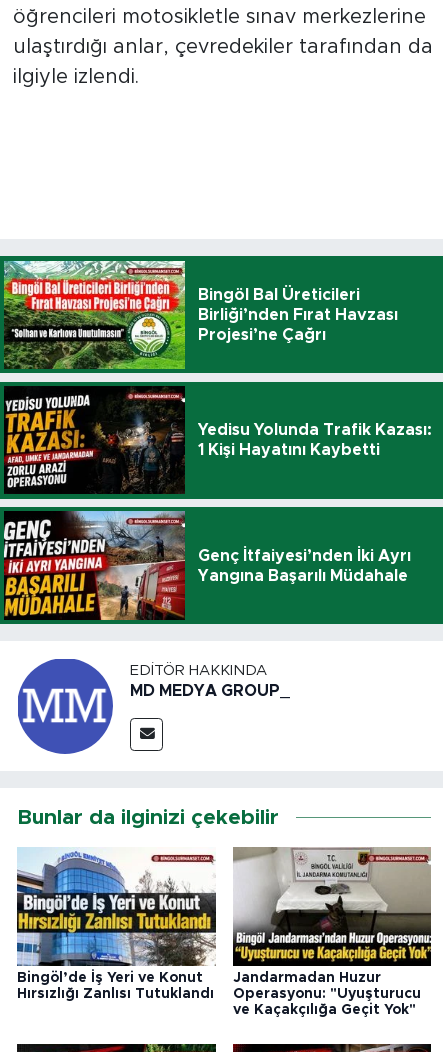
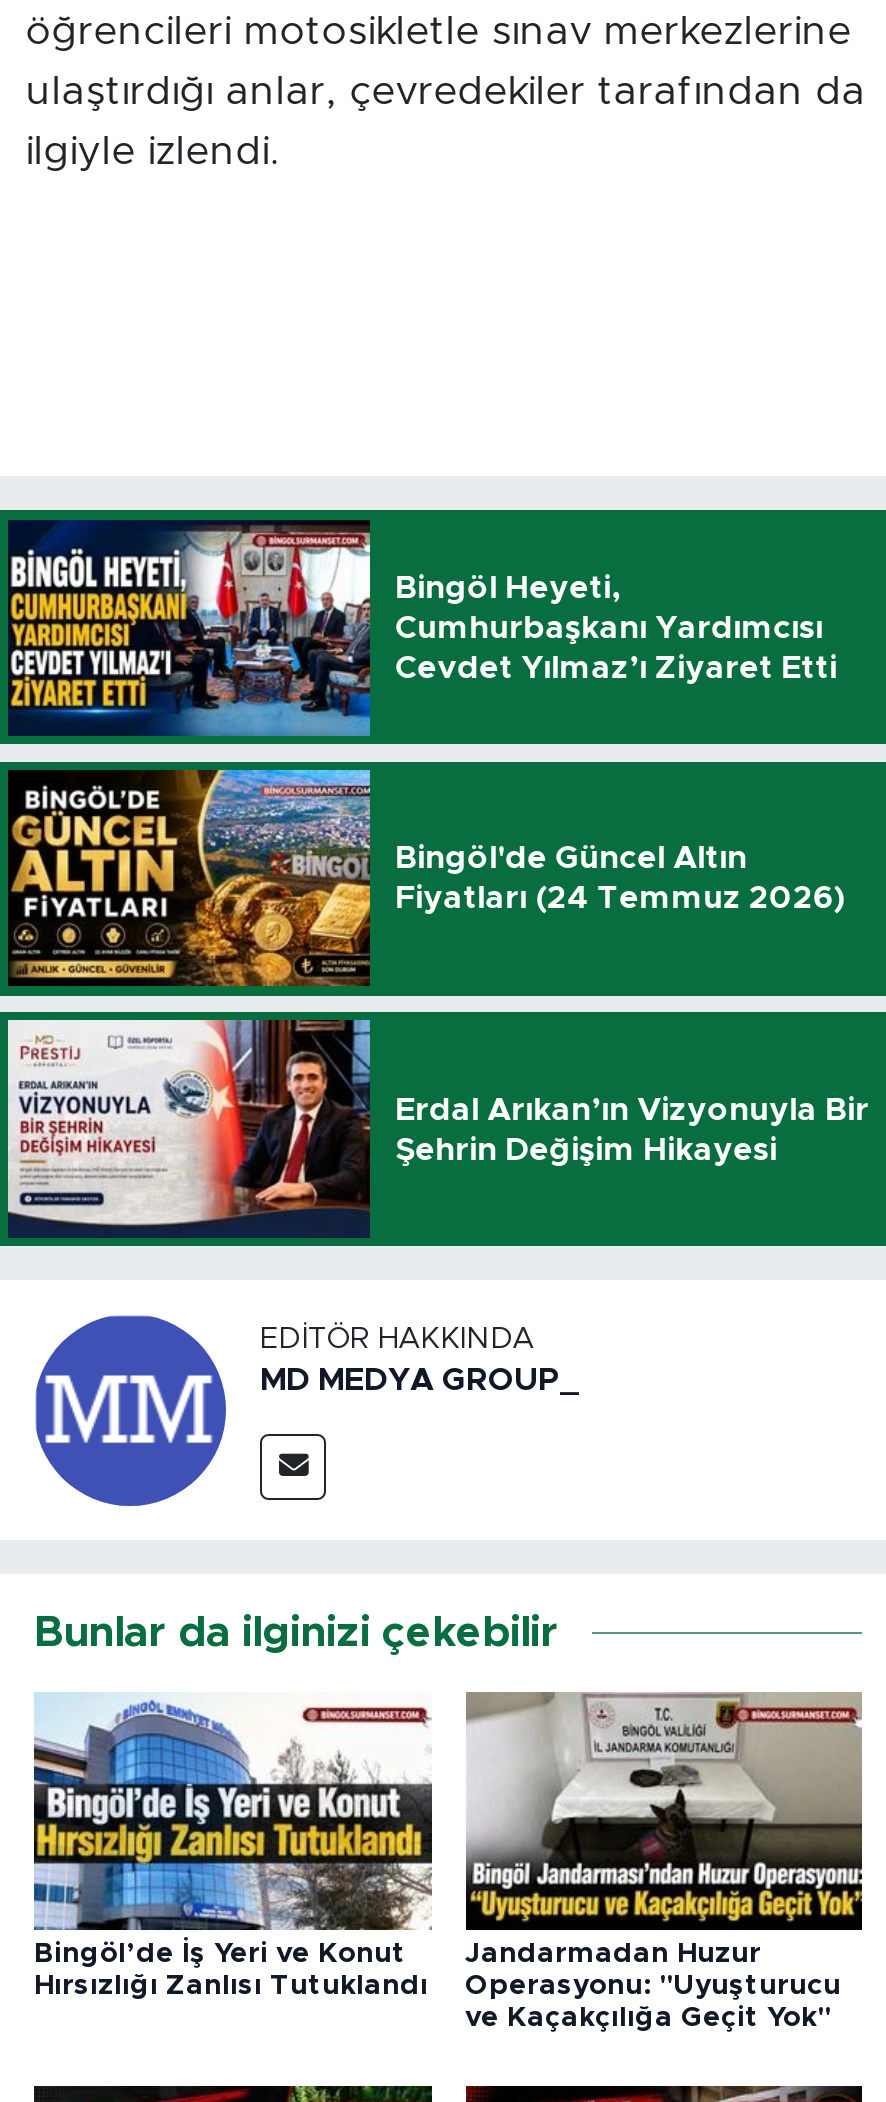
[3,260,398,370] [image] | Bingöl Bal Üreticileri | Birliği’nden Fırat Havzası | Projesi’ne Çağrı -> [6,518,837,738] [image] | Bingöl Heyeti, | Cumhurbaşkanı Yardımcısı | Cevdet Yılmaz’ı Ziyaret Etti
[3,385,432,495] [image] | Yedisu Yolunda Trafik Kazası: | 1 Kişi Hayatını Kaybetti -> [8,768,845,988] [image] | Bingöl'de Güncel Altın | Fiyatları (24 Temmuz 2026)
[3,510,411,621] [image] | Genç İtfaiyesi’nden İki Ayrı | Yangına Başarılı Müdahale -> [6,1018,869,1238] [image] | Erdal Arıkan’ın Vizyonuyla Bir | Şehrin Değişim Hikayesi

